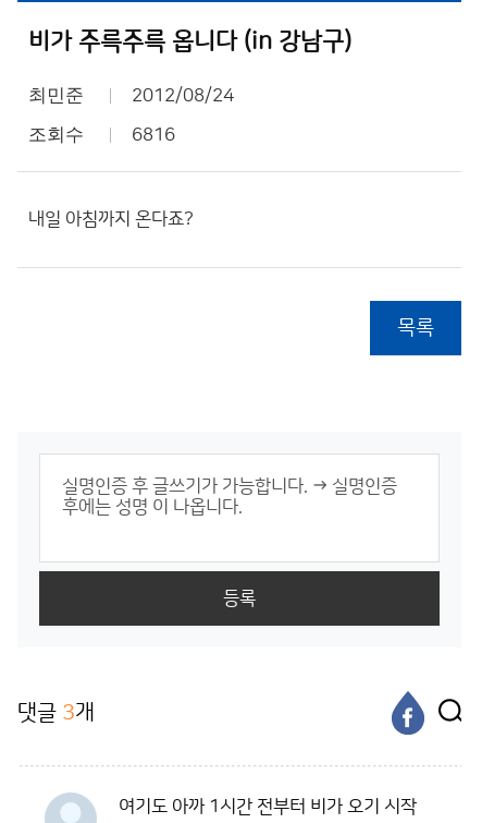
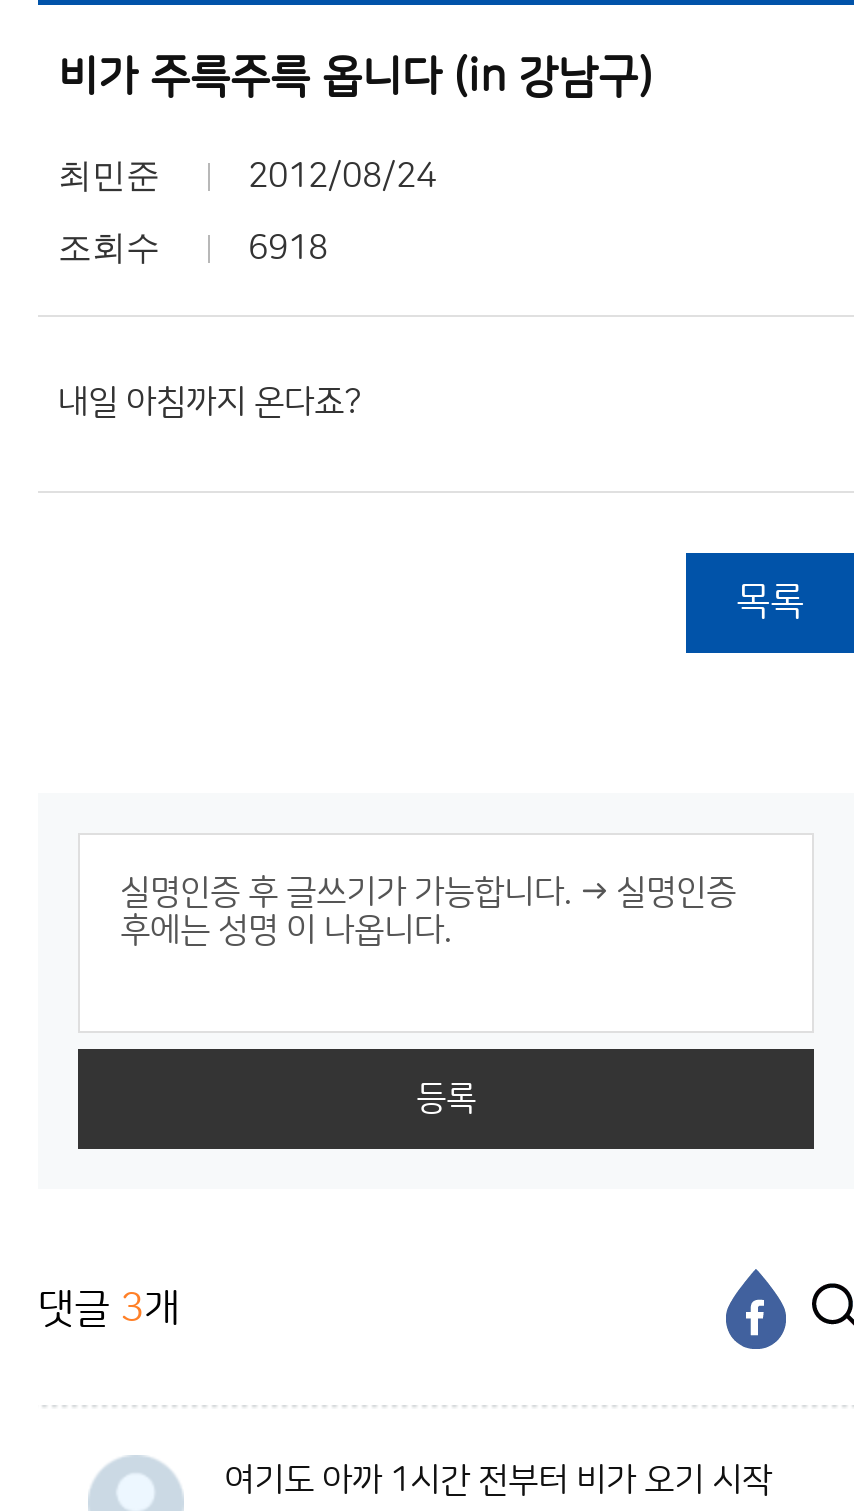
[127,125,175,145] 6816 -> [240,231,328,267] 6918

